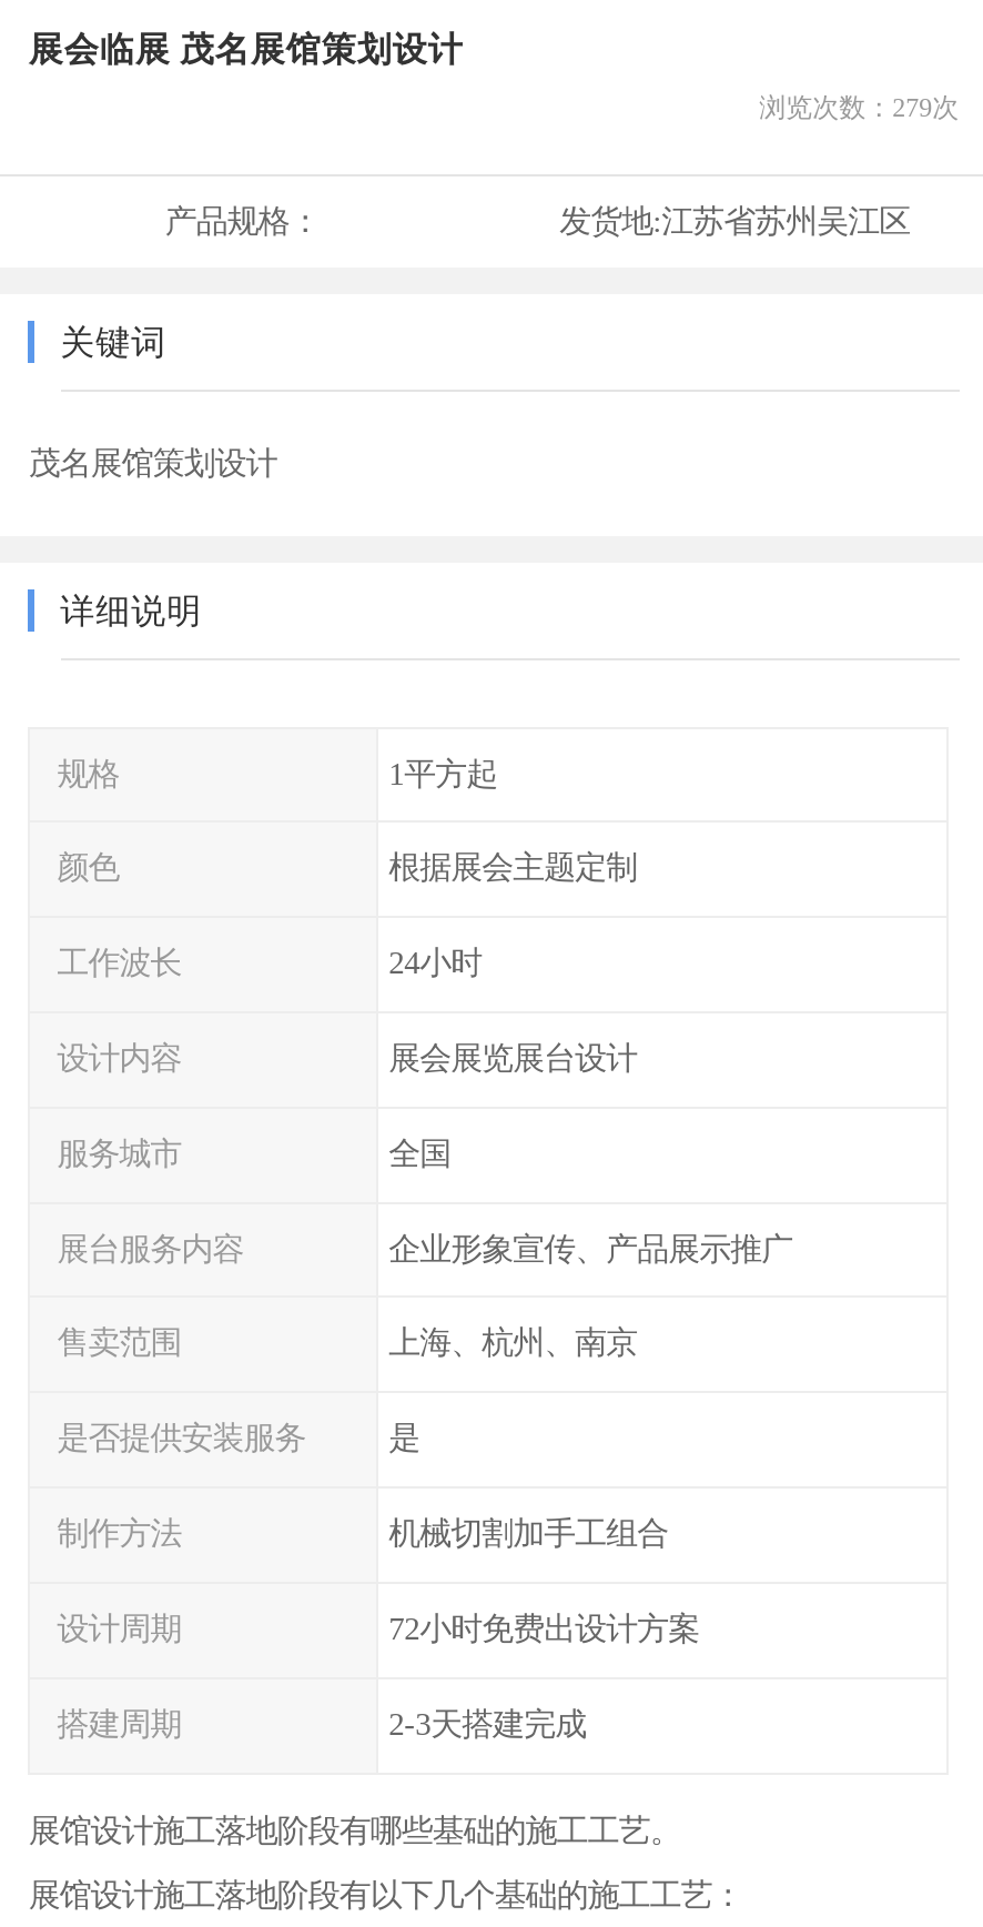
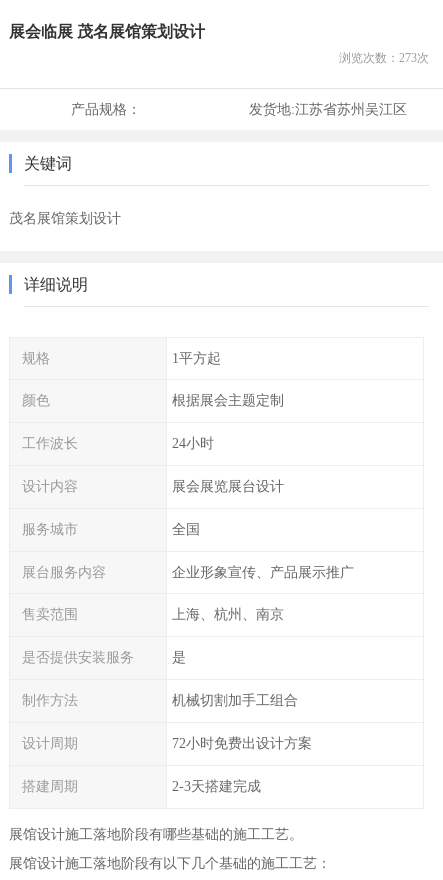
[759,91,959,122] 浏览次数：279次 -> [339,51,429,65] 浏览次数：273次

